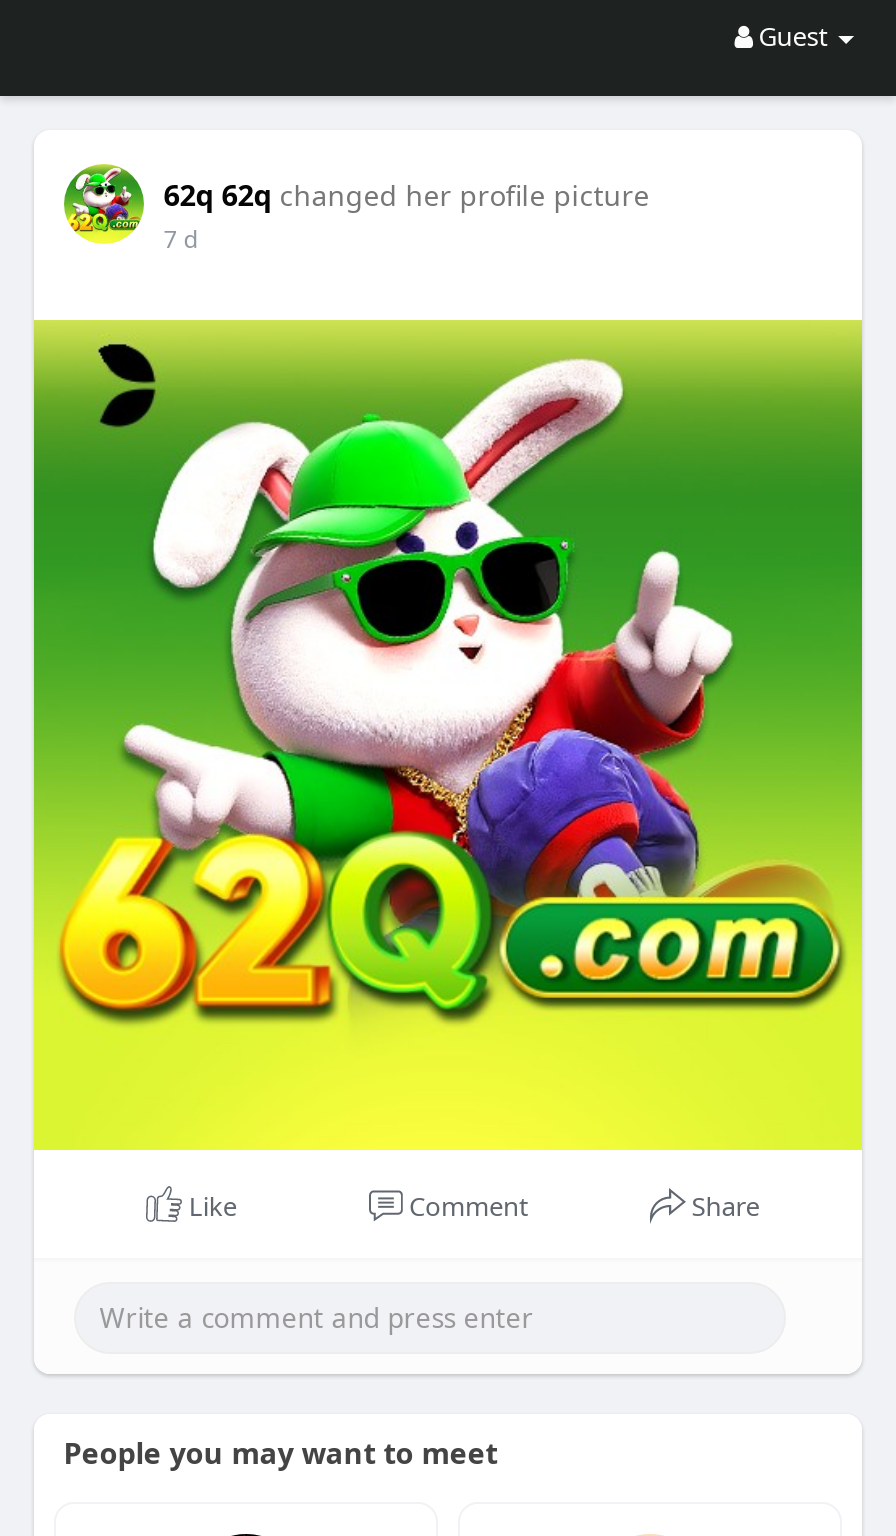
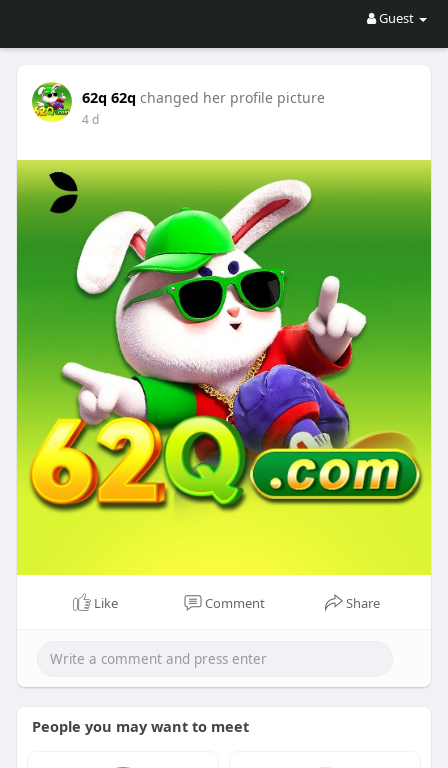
[163,222,197,256] 7 d -> [82,111,99,128] 4 d

